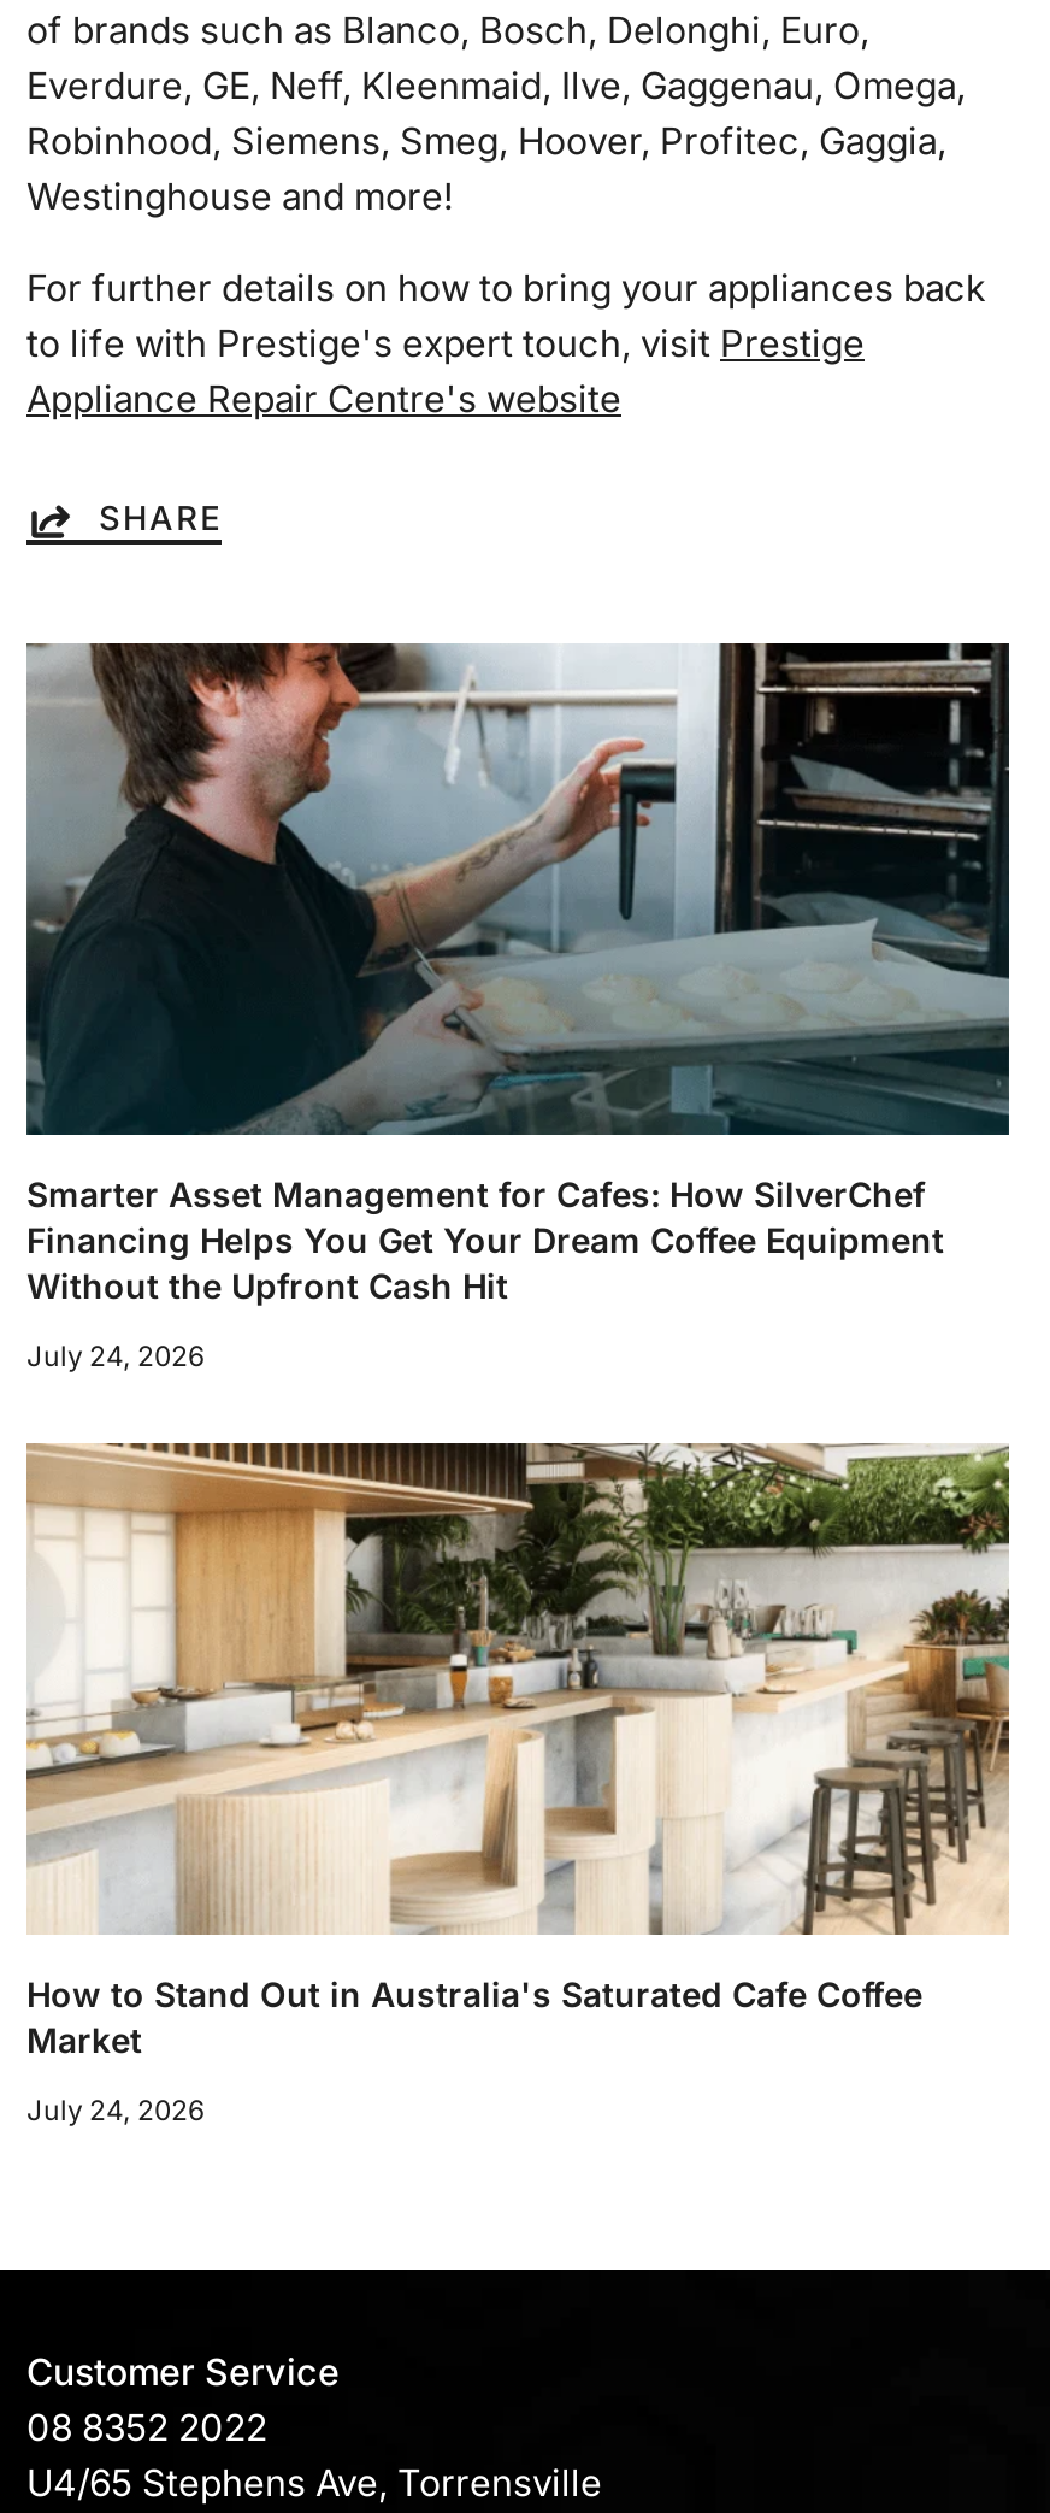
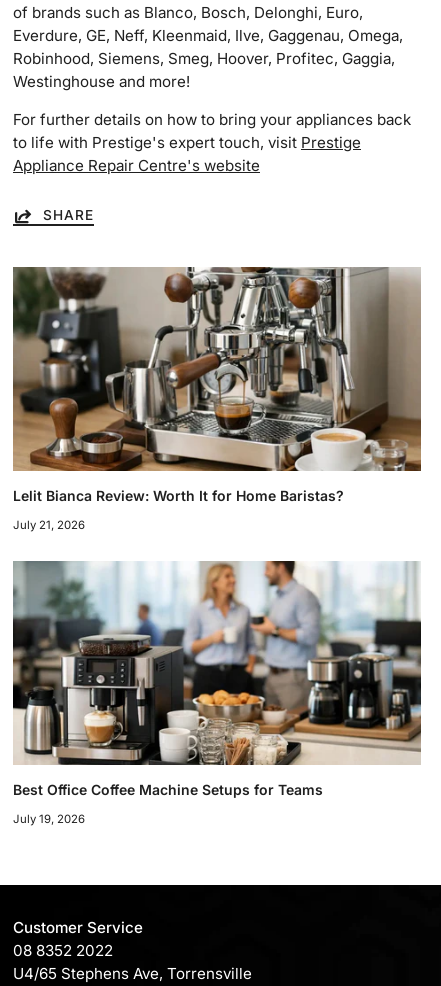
[24,641,1011,1305] [image] | Smarter Asset Management for Cafes: How SilverChef | Financing Helps You Get Your Dream Coffee Equipment | Without the Upfront Cash Hit -> [12,266,422,504] [image] | Lelit Bianca Review: Worth It for Home Baristas?
[26,1339,205,1373] July 24, 2026 -> [13,518,85,532] July 21, 2026
[26,1441,1011,2060] [image] | How to Stand Out in Australia's Saturated Cafe Coffee | Market -> [12,560,422,798] [image] | Best Office Coffee Machine Setups for Teams
[26,2093,205,2127] July 24, 2026 -> [13,812,85,826] July 19, 2026

